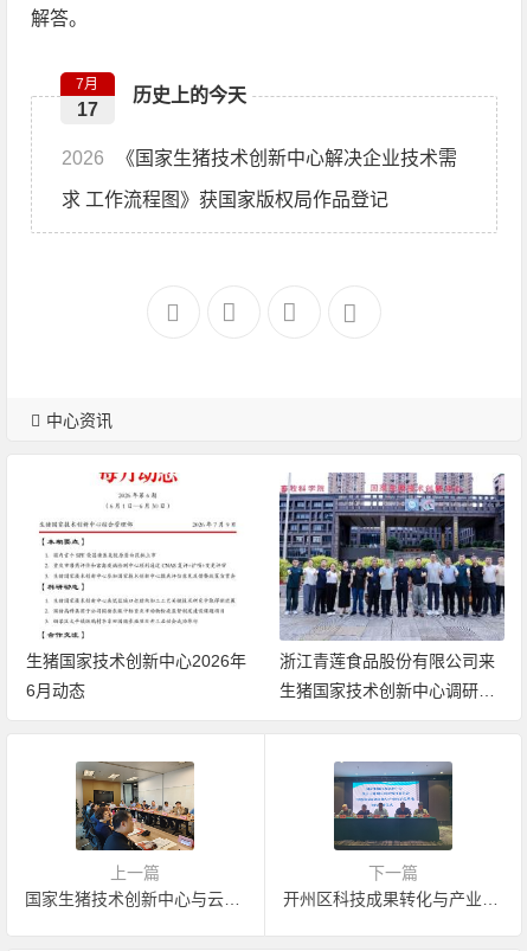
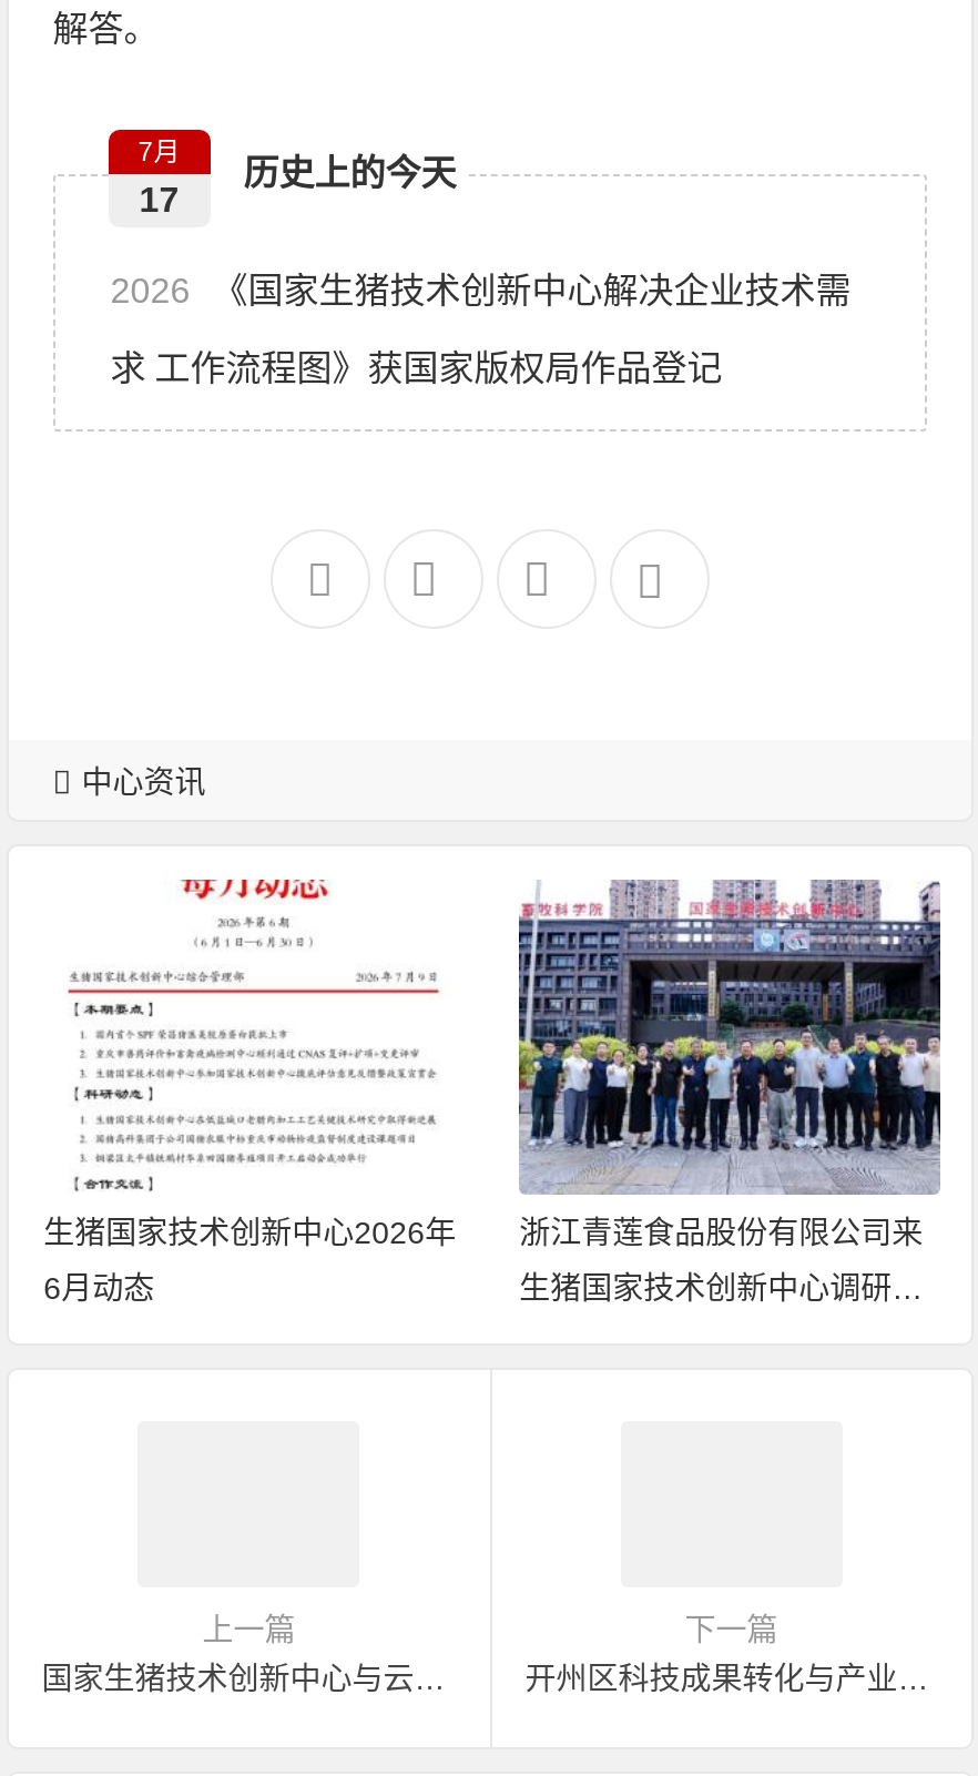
[75,760,195,852] [image] -> none
[333,762,454,852] [image] -> none

